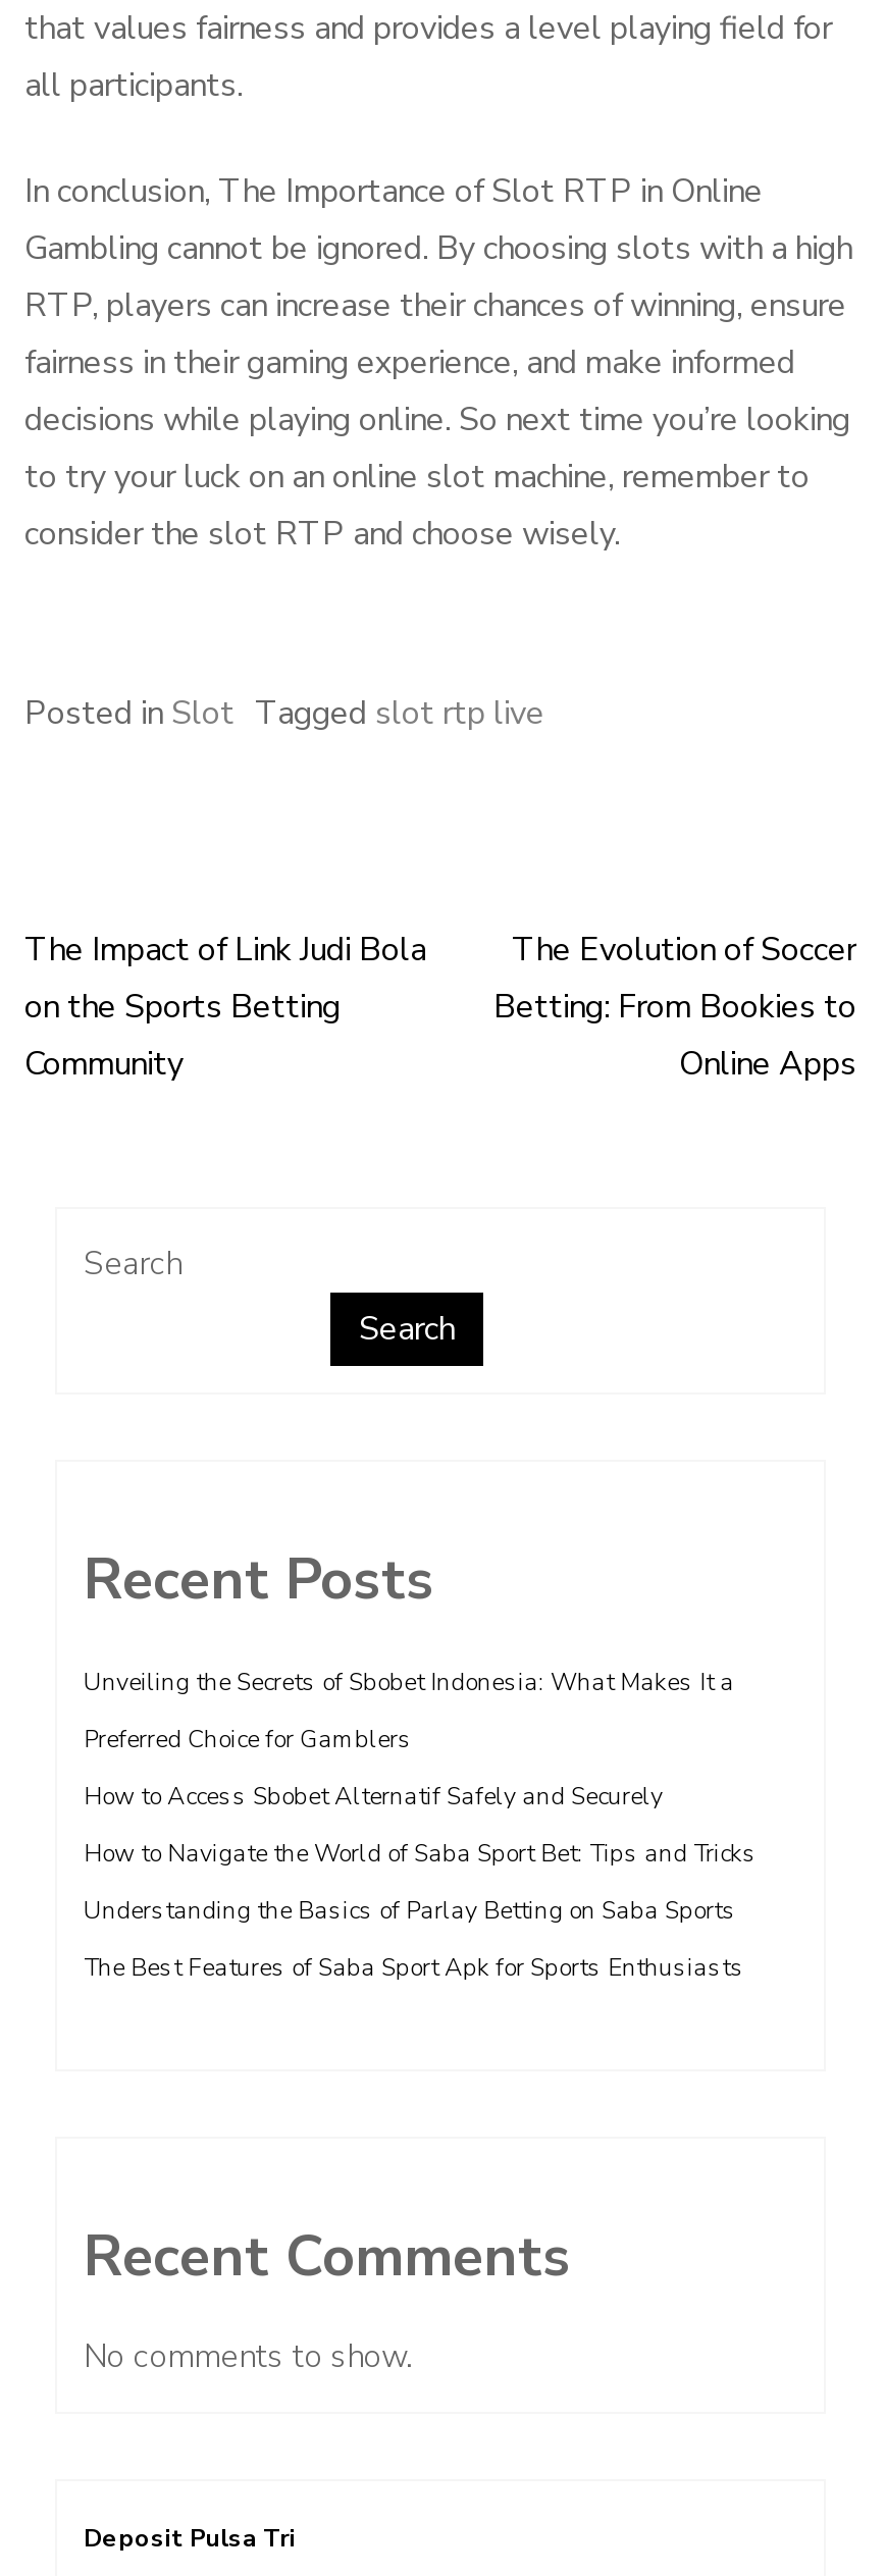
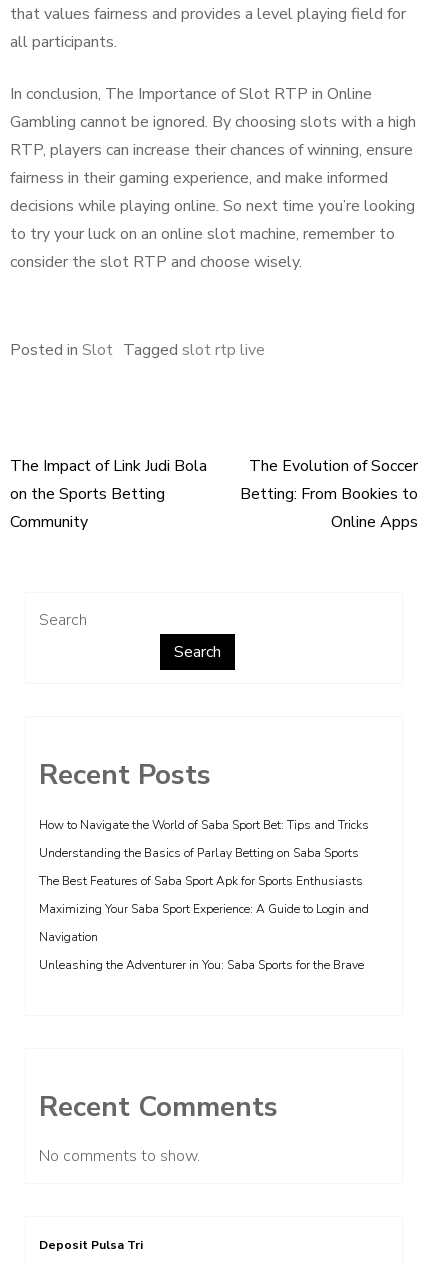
[84,1666,734,1812] Unveiling the Secrets of Sbobet Indonesia: What Makes It a | Preferred Choice for Gamblers | How to Access Sbobet Alternatif Safely and Securely -> none
moved [84,1837,757,1984] -> [39,817,369,889]: How to Navigate the World of Saba Sport Bet: Tips and Tricks | Understanding the Basics of Parlay Betting on Saba Sports | The Best Features of Saba Sport Apk for Sports Enthusiasts
none -> [39,901,369,973] Maximizing Your Saba Sport Experience: A Guide to Login and | Navigation | Unleashing the Adventurer in You: Saba Sports for the Brave

